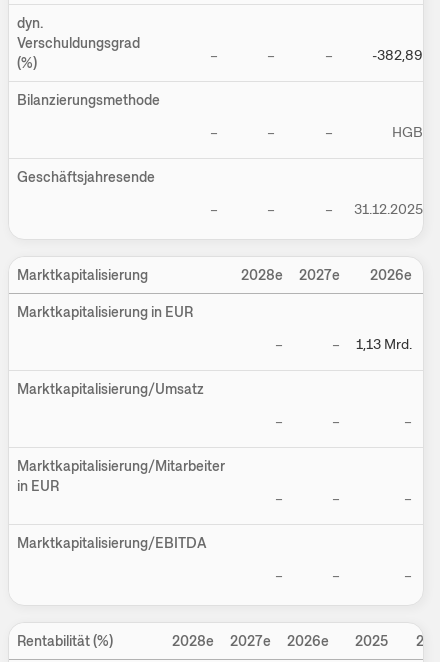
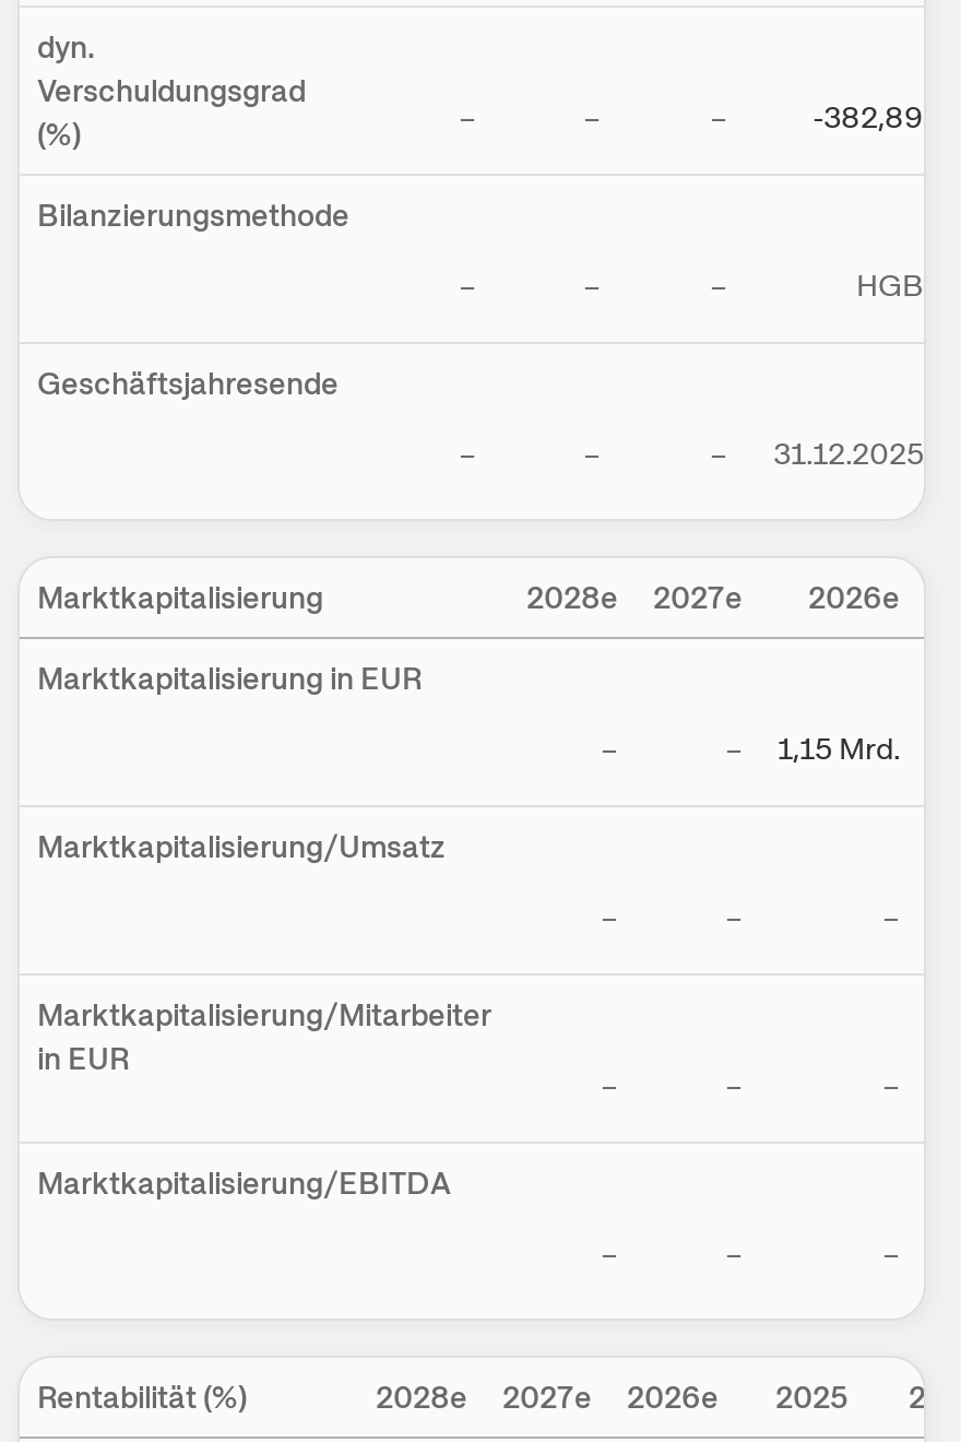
[356,335,412,353] 1,13 Mrd. -> [778,729,900,768] 1,15 Mrd.

